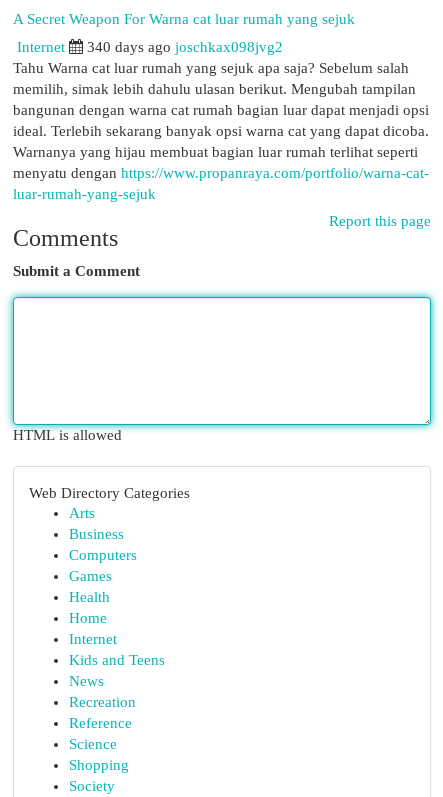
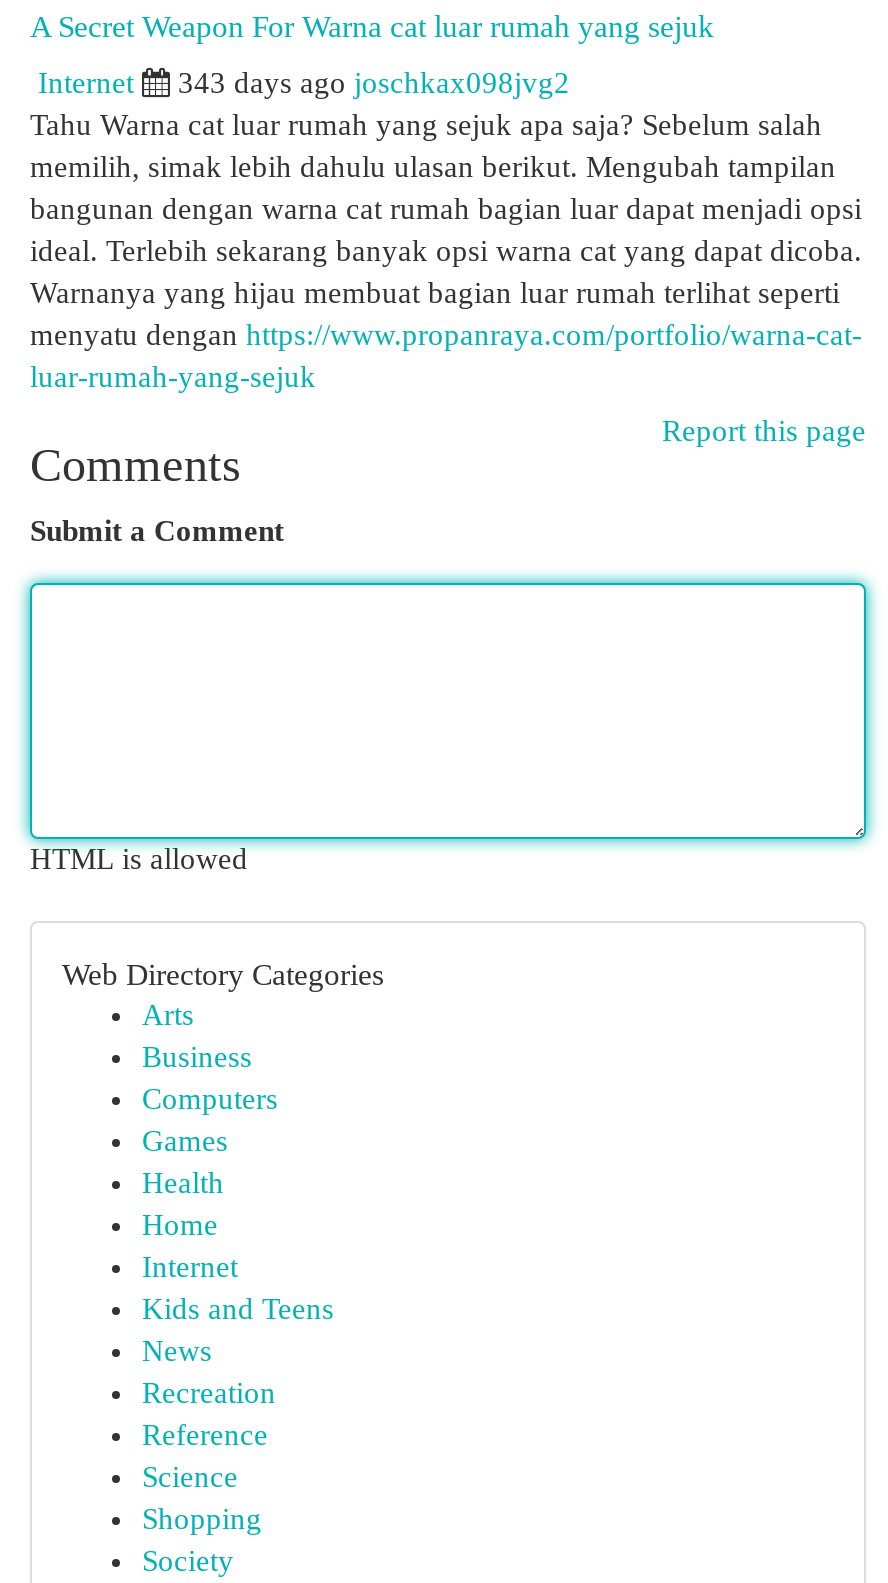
[87,39,283,55] 340 days ago joschkax098jvg2 -> [178,67,570,99] 343 days ago joschkax098jvg2

